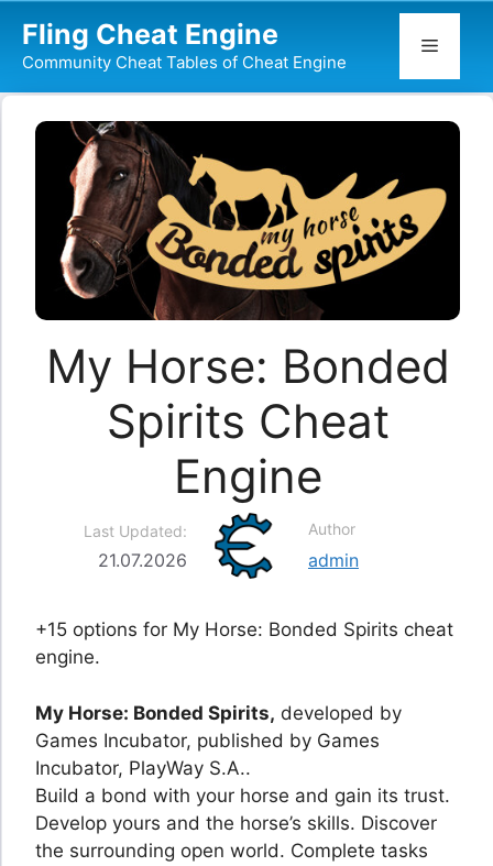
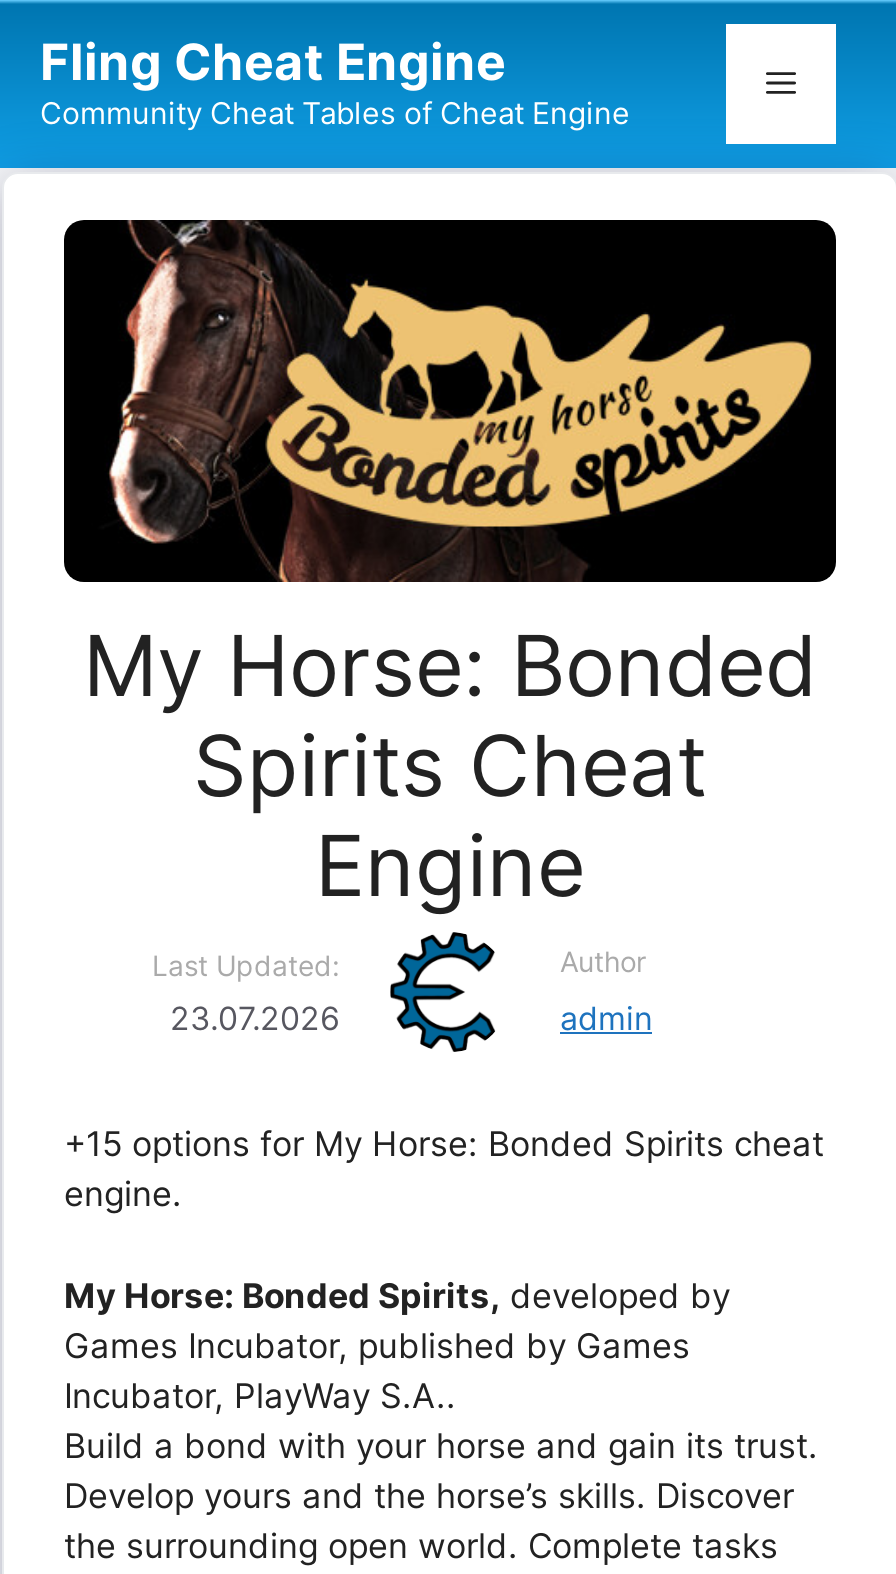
[98,549,187,571] 21.07.2026 -> [170,997,340,1037] 23.07.2026

